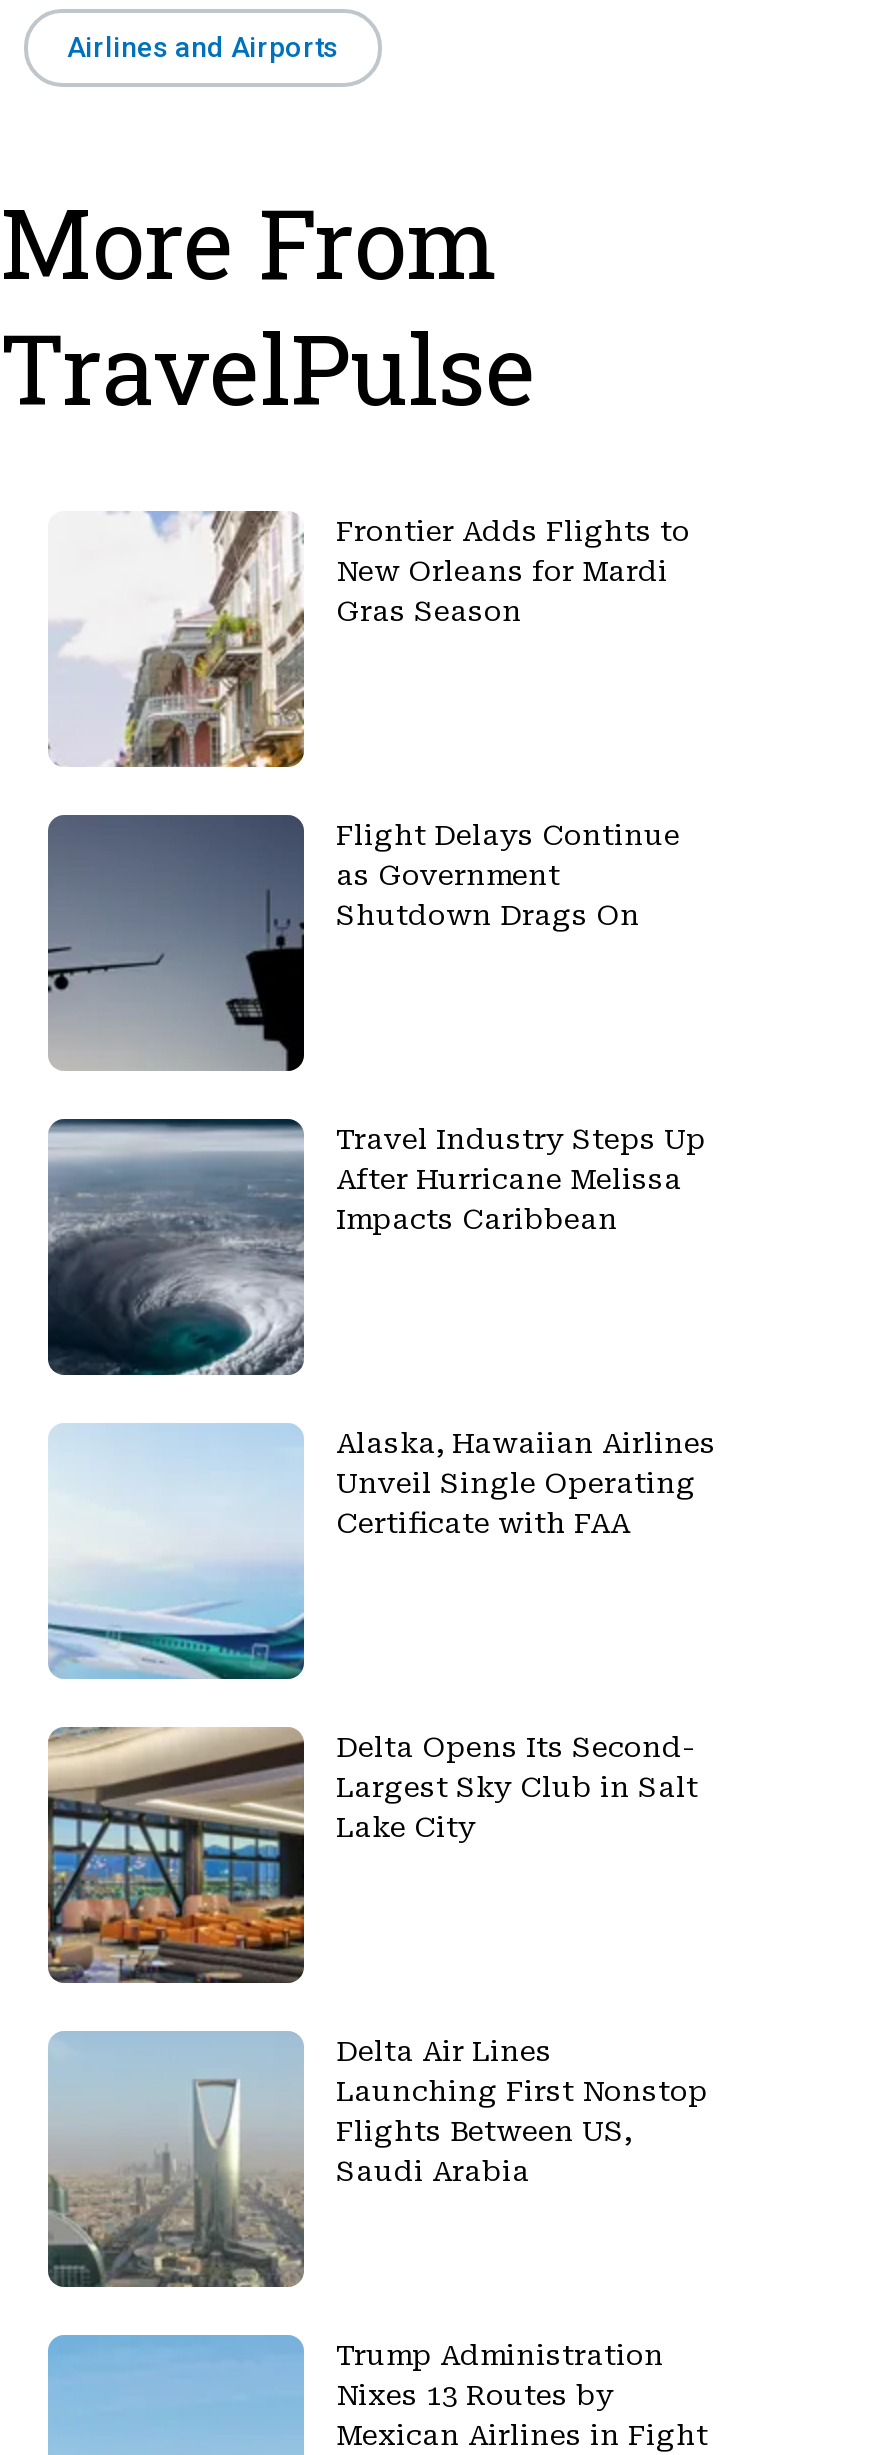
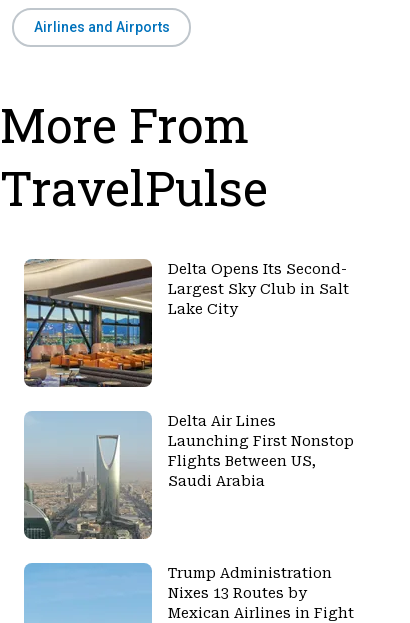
[48,511,690,769] [image] | Frontier Adds Flights to | New Orleans for Mardi | Gras Season -> none
[48,815,680,1071] [image] | Flight Delays Continue | as Government | Shutdown Drags On -> none
[46,1117,706,1377] [image] | Travel Industry Steps Up | After Hurricane Melissa | Impacts Caribbean -> none
[48,1423,716,1681] [image] | Alaska, Hawaiian Airlines | Unveil Single Operating | Certificate with FAA -> none

